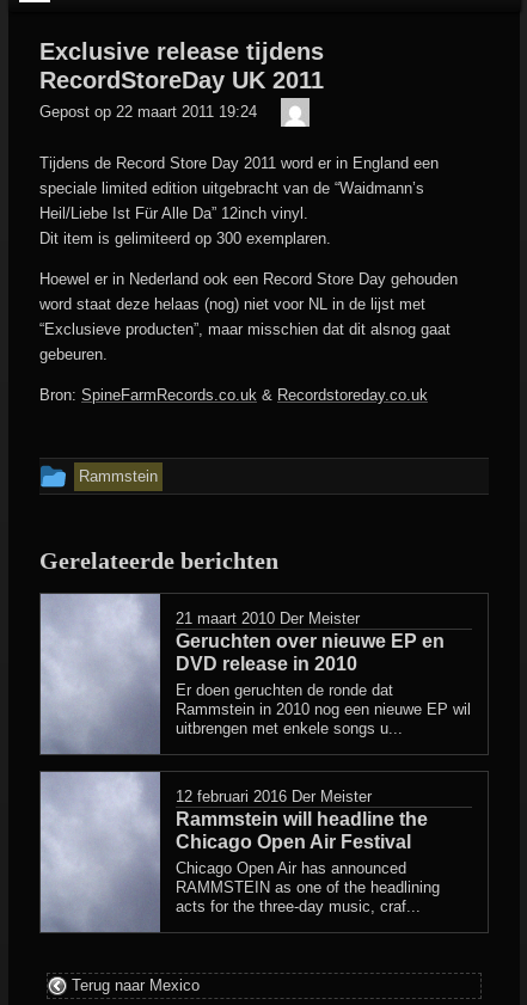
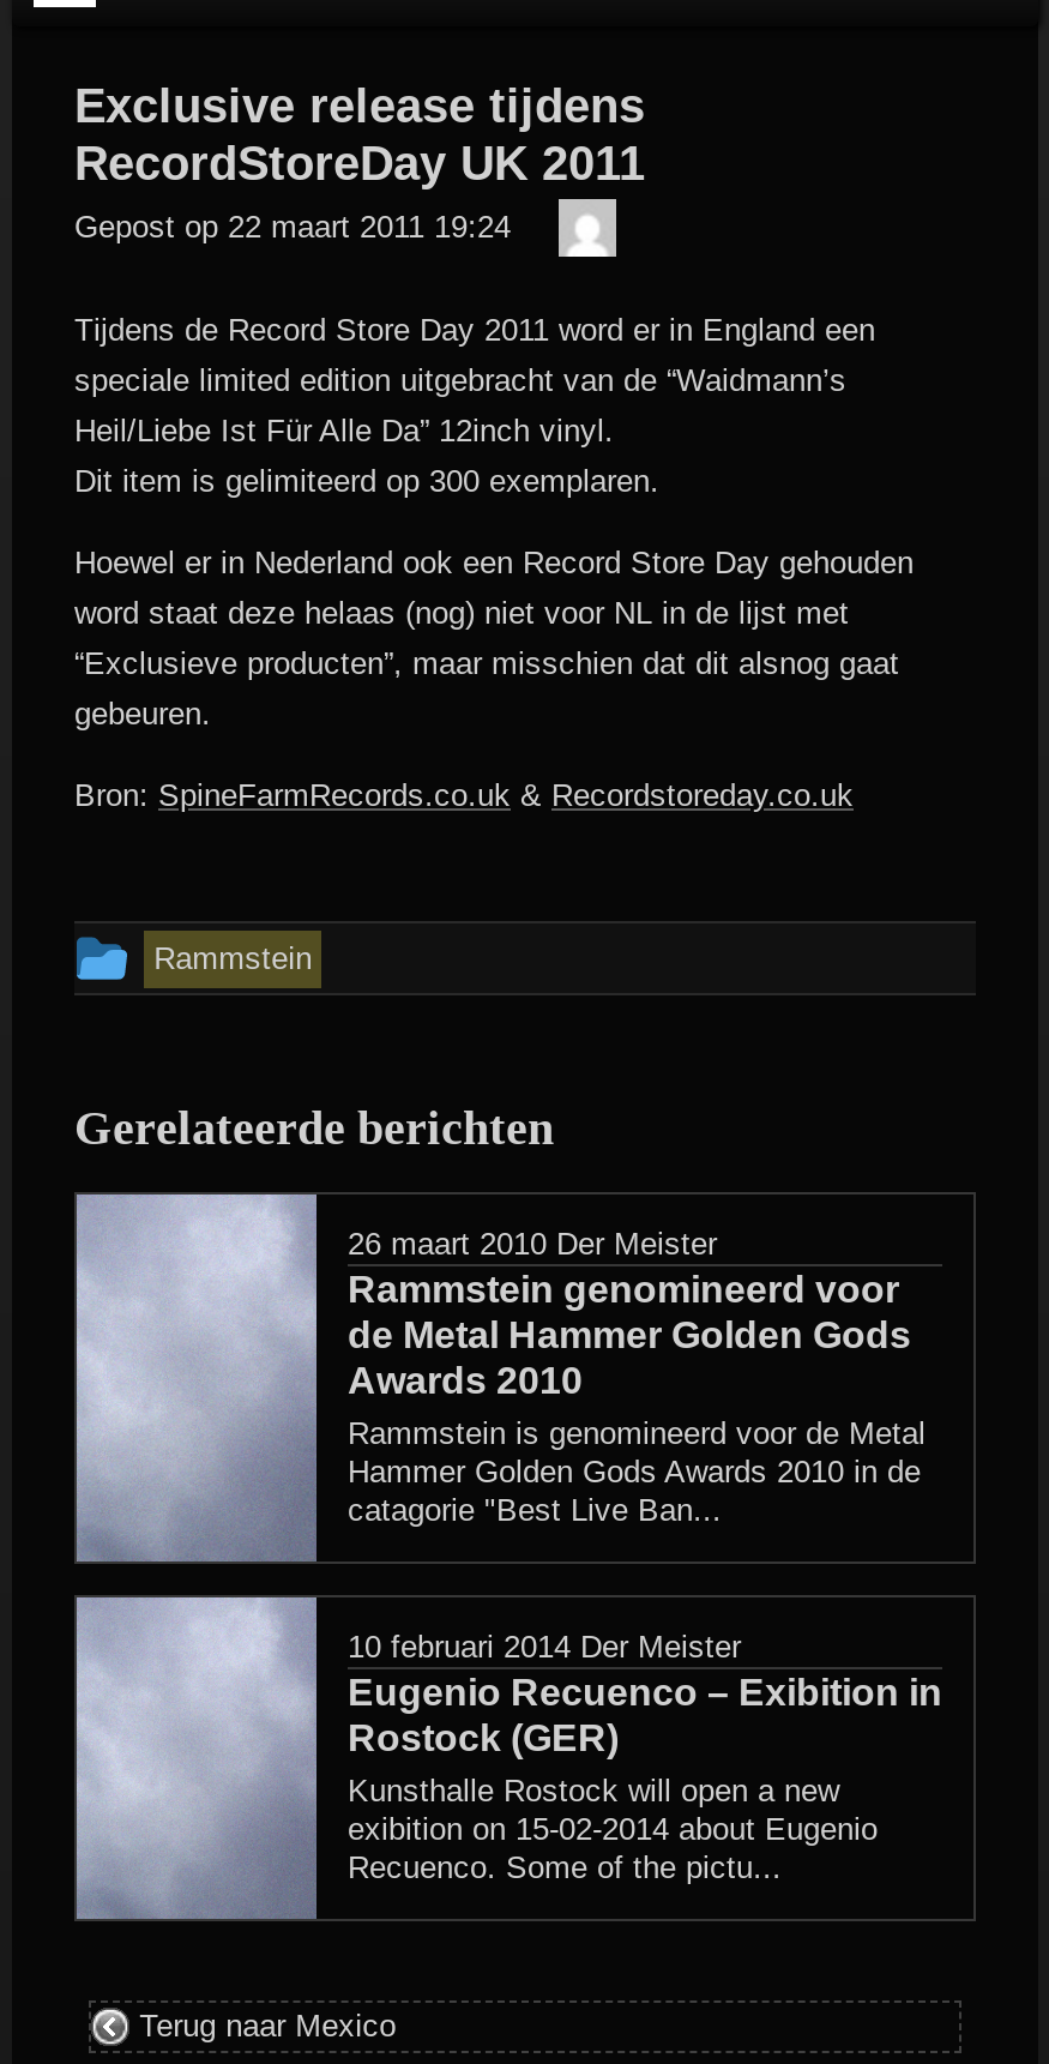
[176,609,471,737] 21 maart 2010 Der Meister | Geruchten over nieuwe EP en | DVD release in 2010 | Er doen geruchten de ronde dat | Rammstein in 2010 nog een nieuwe EP wil | uitbrengen met enkele songs u... -> [348,1225,926,1528] 26 maart 2010 Der Meister | Rammstein genomineerd voor | de Metal Hammer Golden Gods | Awards 2010 | Rammstein is genomineerd voor de Metal | Hammer Golden Gods Awards 2010 in de | catagorie "Best Live Ban...
[176,788,440,916] 12 februari 2016 Der Meister | Rammstein will headline the | Chicago Open Air Festival | Chicago Open Air has announced | RAMMSTEIN as one of the headlining | acts for the three-day music, craf... -> [348,1629,942,1886] 10 februari 2014 Der Meister | Eugenio Recuenco – Exibition in | Rostock (GER) | Kunsthalle Rostock will open a new | exibition on 15-02-2014 about Eugenio | Recuenco. Some of the pictu...

